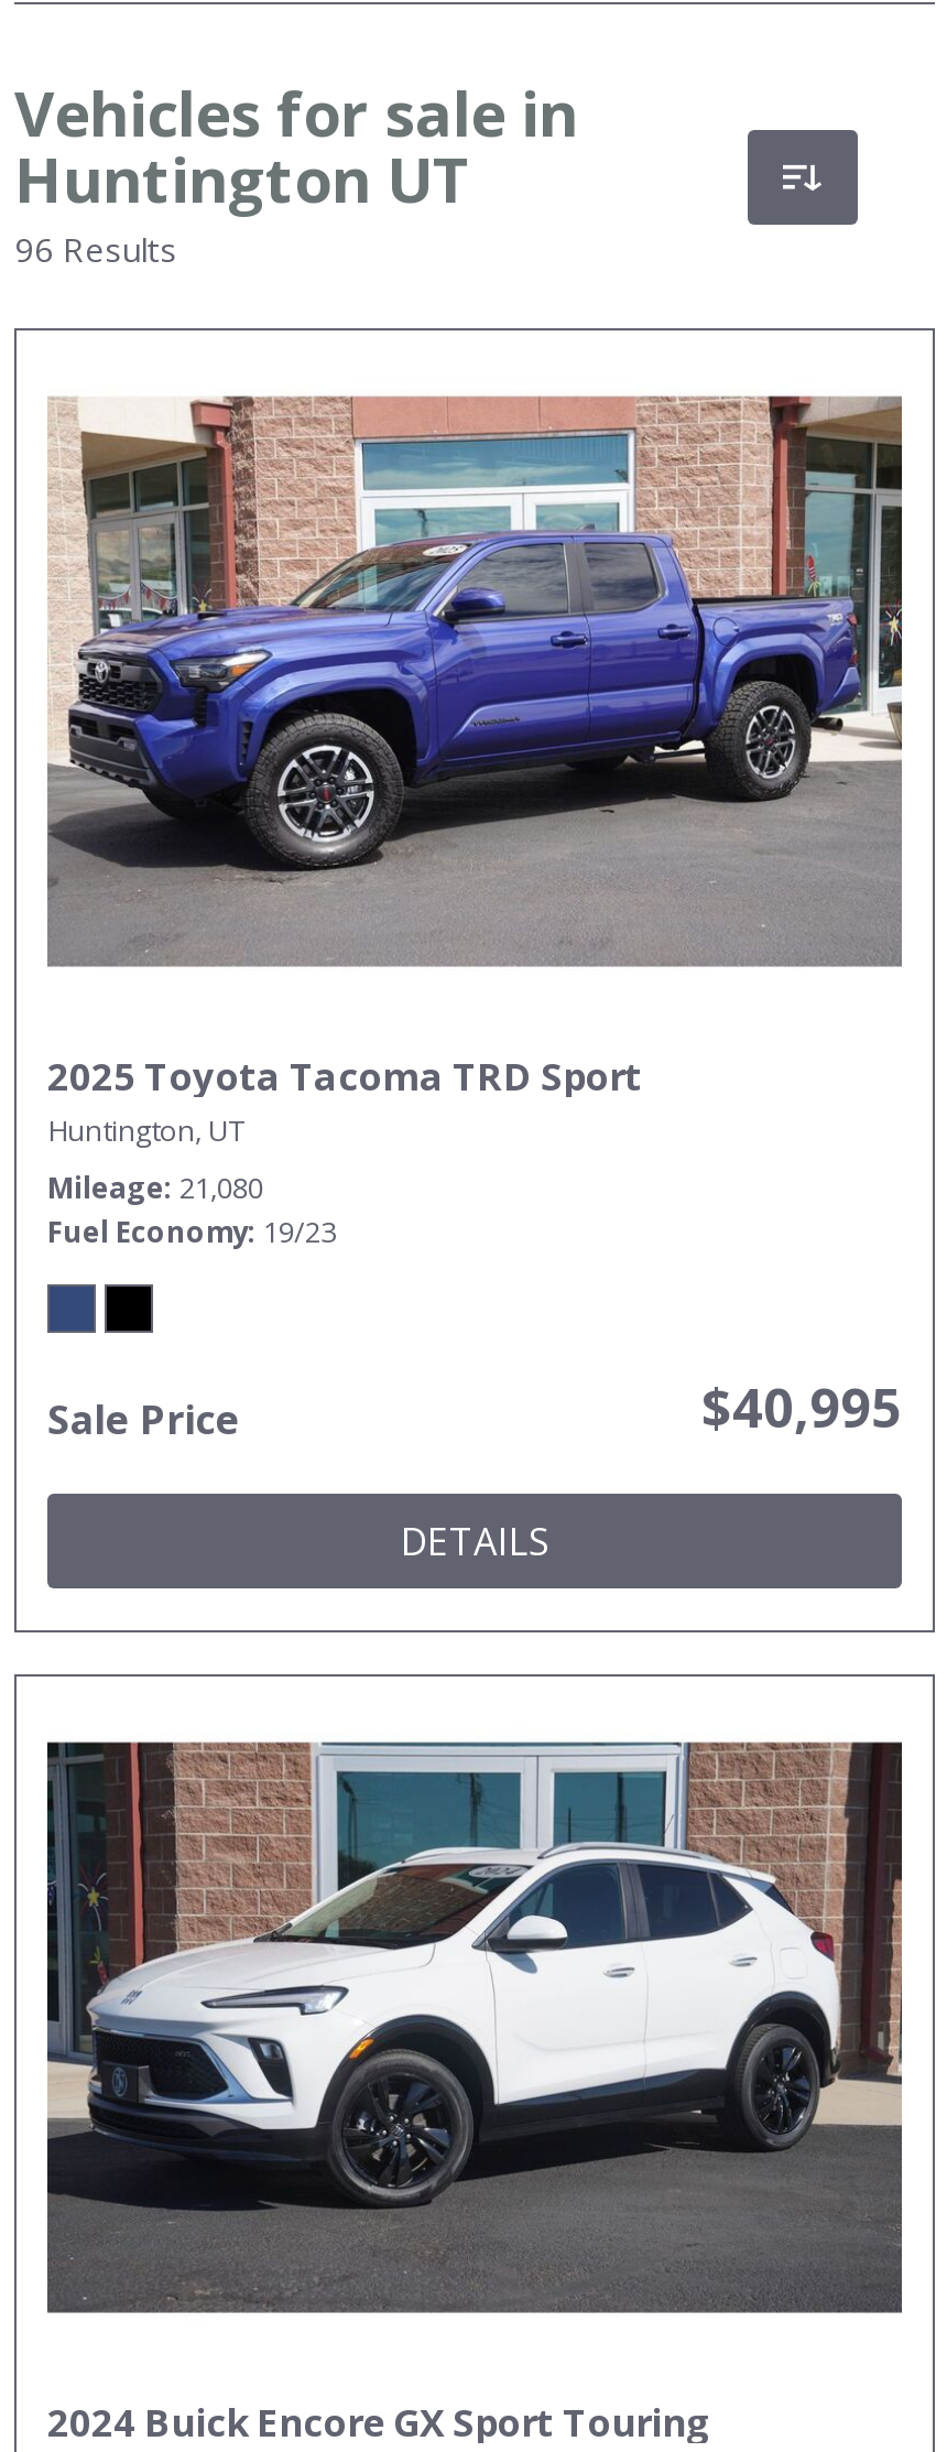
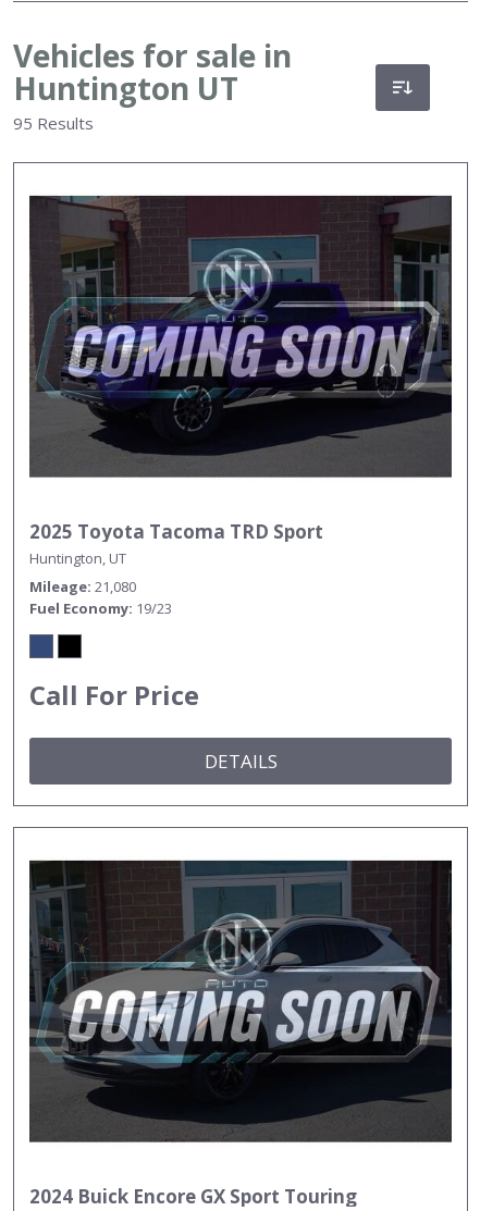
[14,227,177,271] 96 Results -> [13,112,94,134] 95 Results
[47,394,904,967] [image] -> [28,195,453,477] [image]
[47,1370,902,1445] Sale Price | $40,995 -> [29,677,199,713] Call For Price
[47,1740,904,2311] [image] -> [29,860,453,1140] [image]

